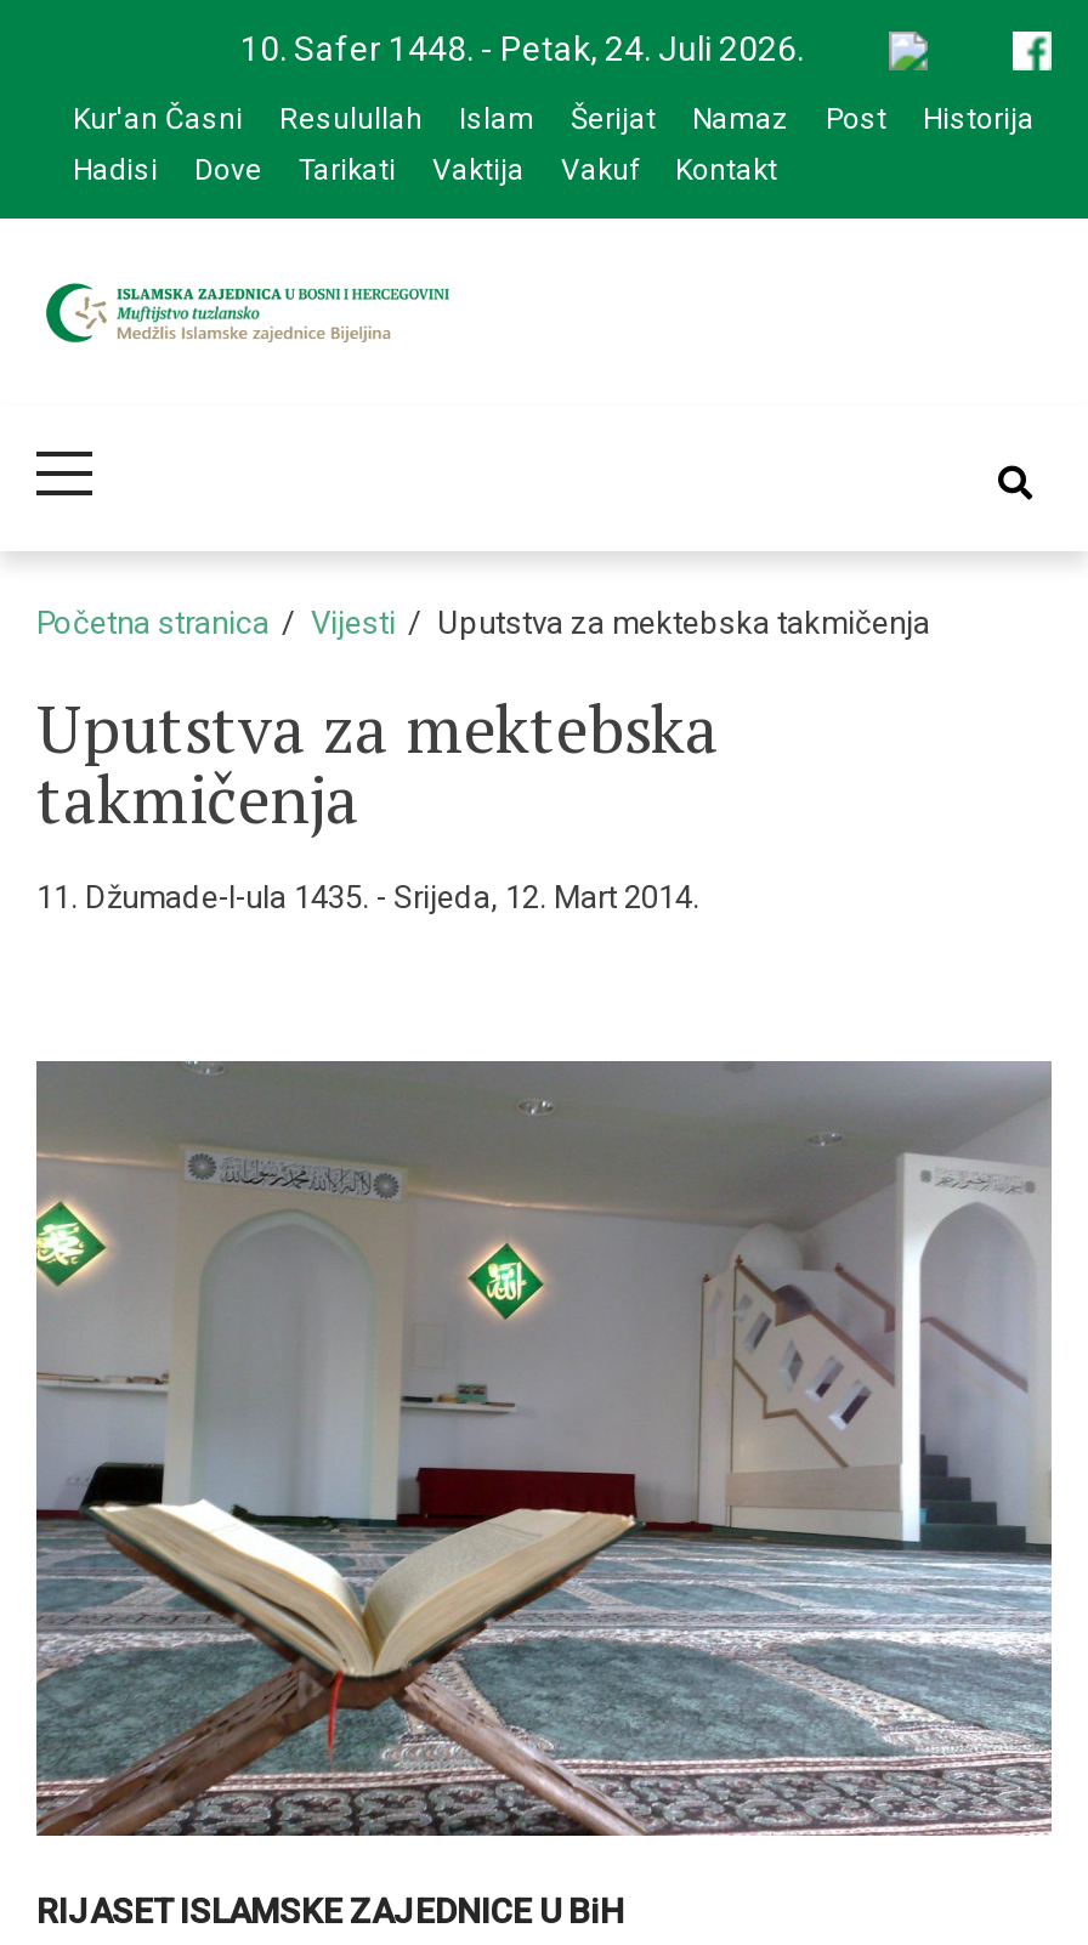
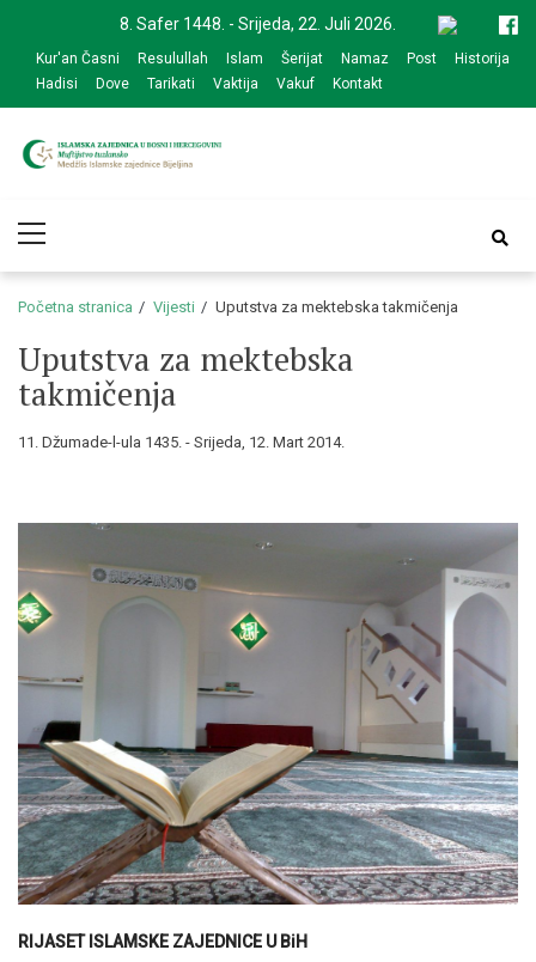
[240,29,804,68] 10. Safer 1448. - Petak, 24. Juli 2026. -> [120,14,396,34] 8. Safer 1448. - Srijeda, 22. Juli 2026.

